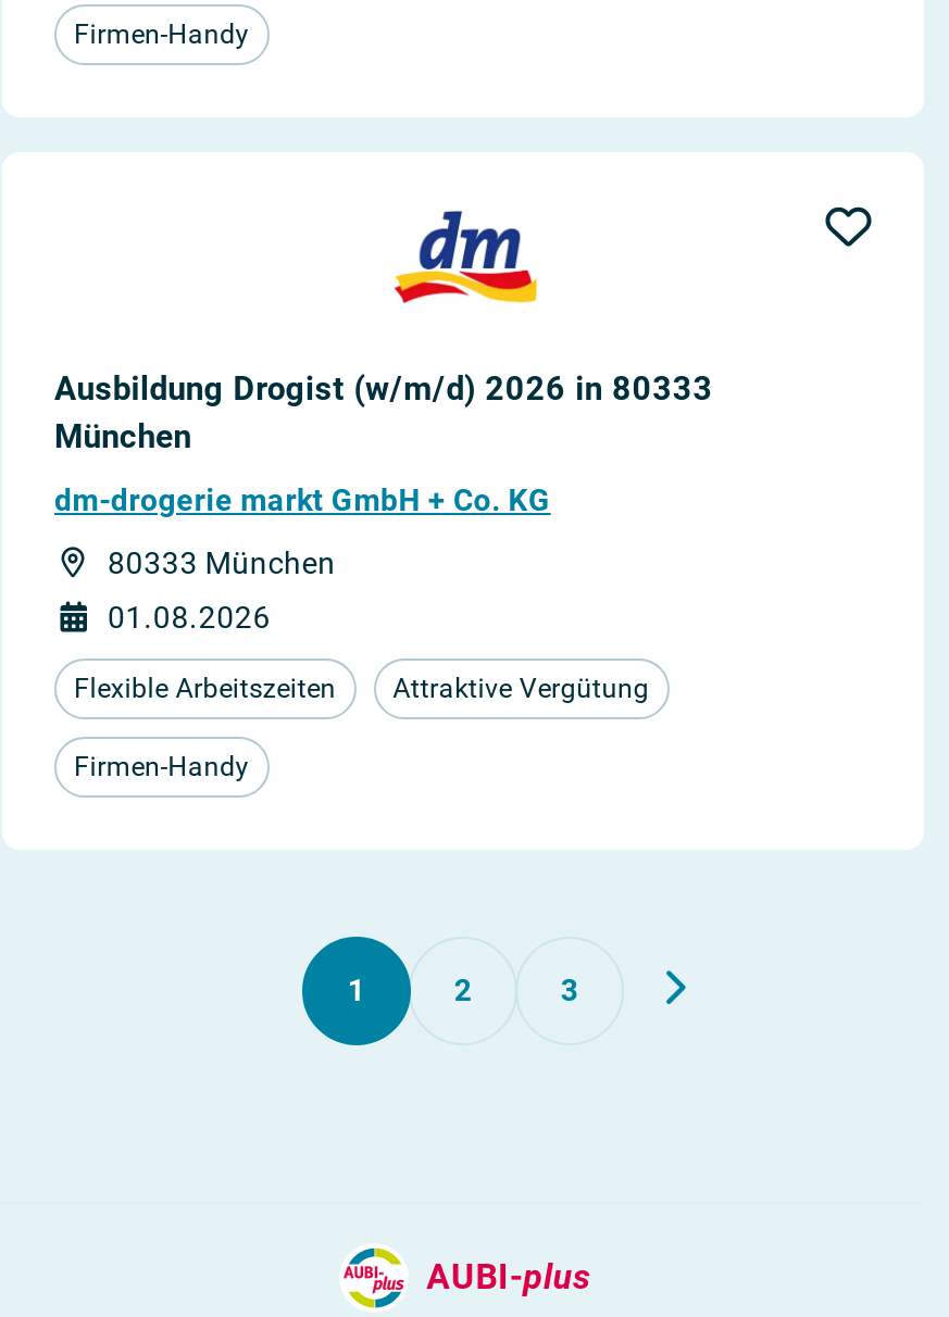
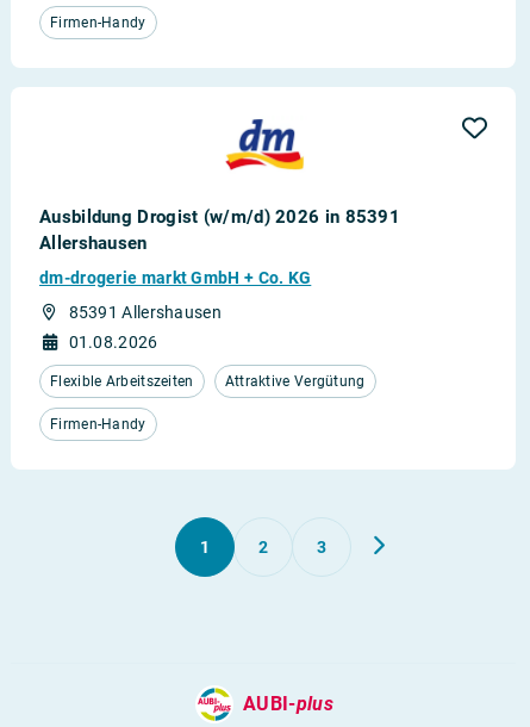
[54,369,713,456] Ausbildung Drogist (w/m/d) 2026 in 80333 | München -> [39,206,400,254] Ausbildung Drogist (w/m/d) 2026 in 85391 | Allershausen
[108,545,336,580] 80333 München -> [68,303,221,322] 85391 Allershausen

